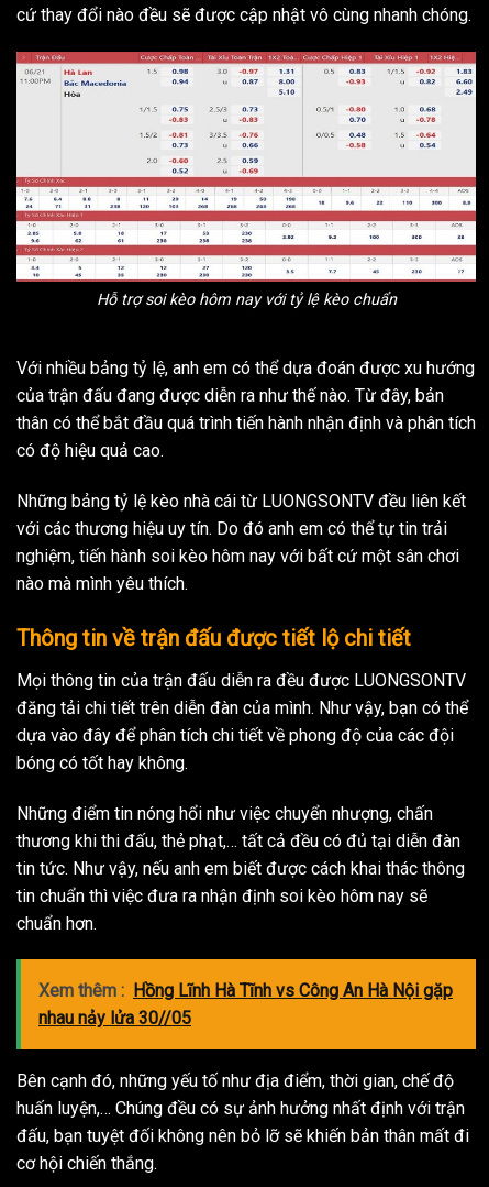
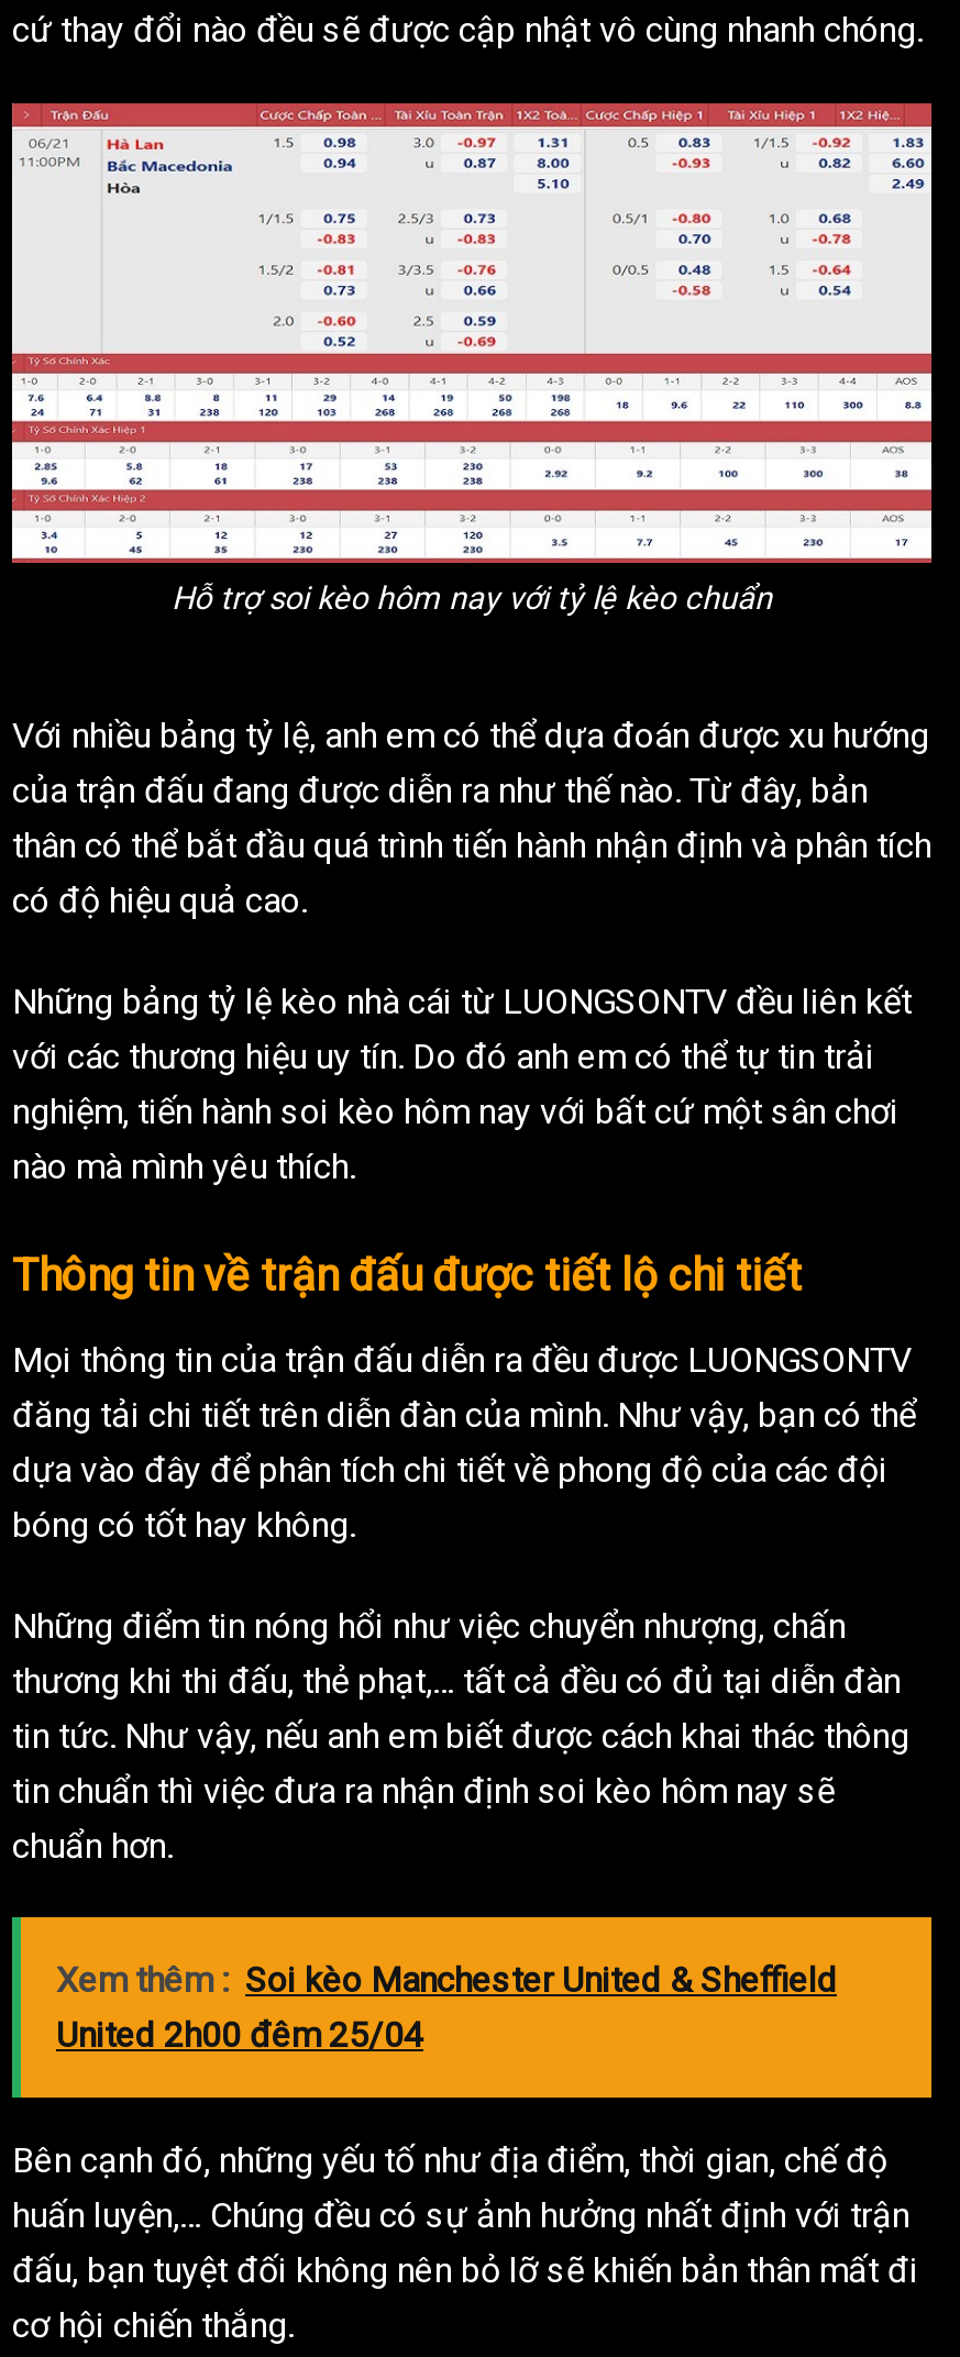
[38,981,453,1029] Xem thêm : Hồng Lĩnh Hà Tĩnh vs Công An Hà Nội gặp | nhau nảy lửa 30//05 -> [56,1960,837,2057] Xem thêm : Soi kèo Manchester United & Sheffield | United 2h00 đêm 25/04

